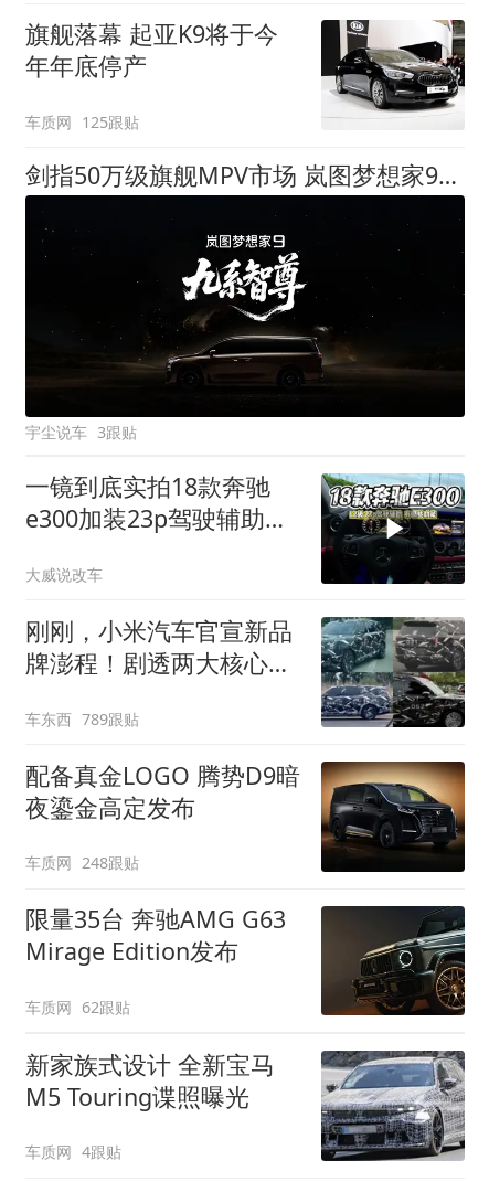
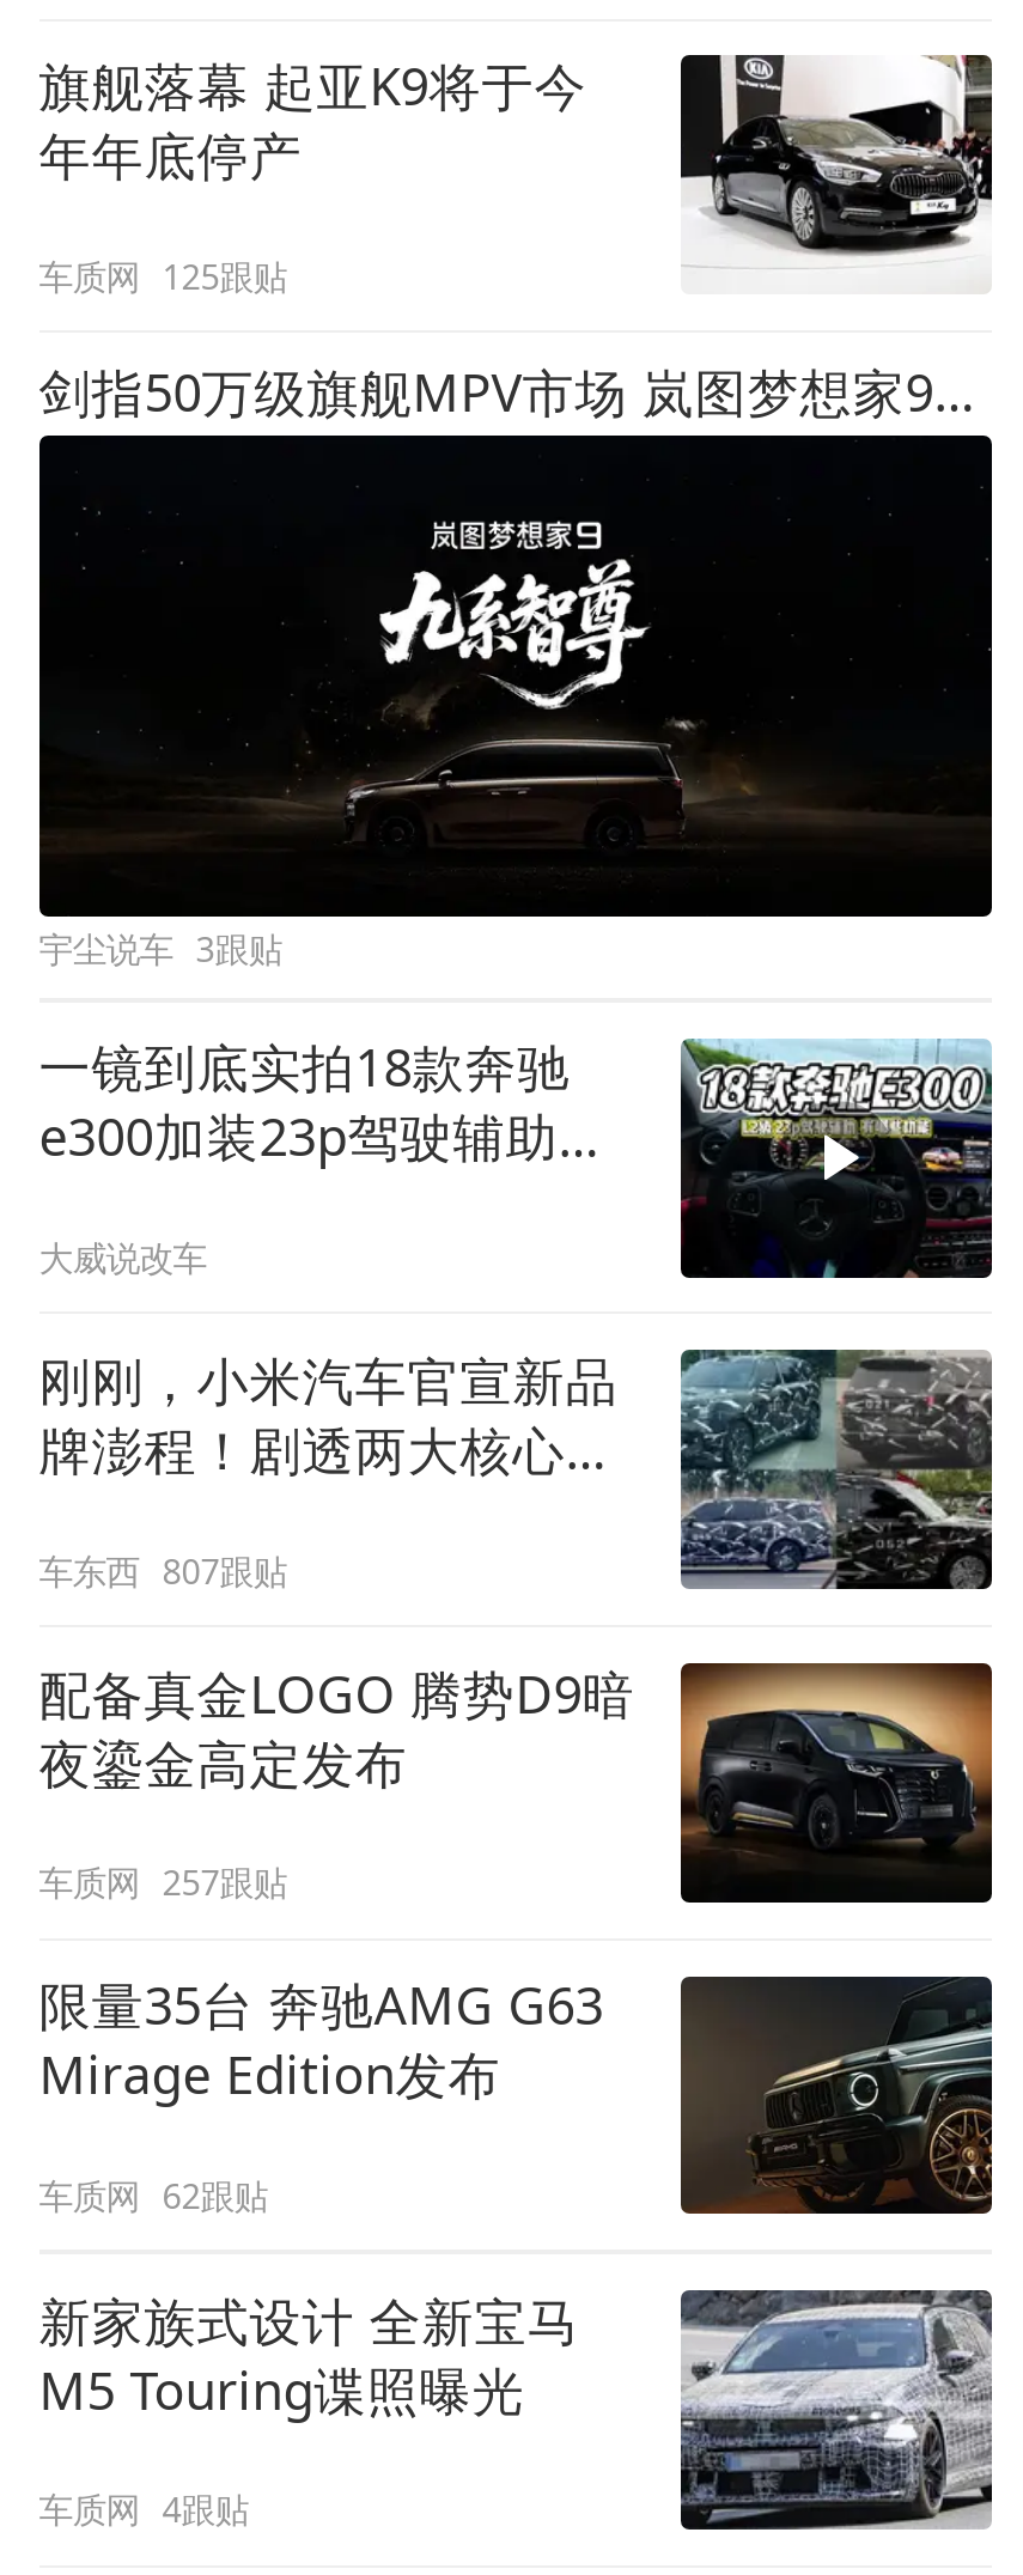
[25,708,139,729] 车东西 789跟贴 -> [39,1547,287,1593] 车东西 807跟贴
[25,852,139,873] 车质网 248跟贴 -> [39,1860,287,1905] 车质网 257跟贴

